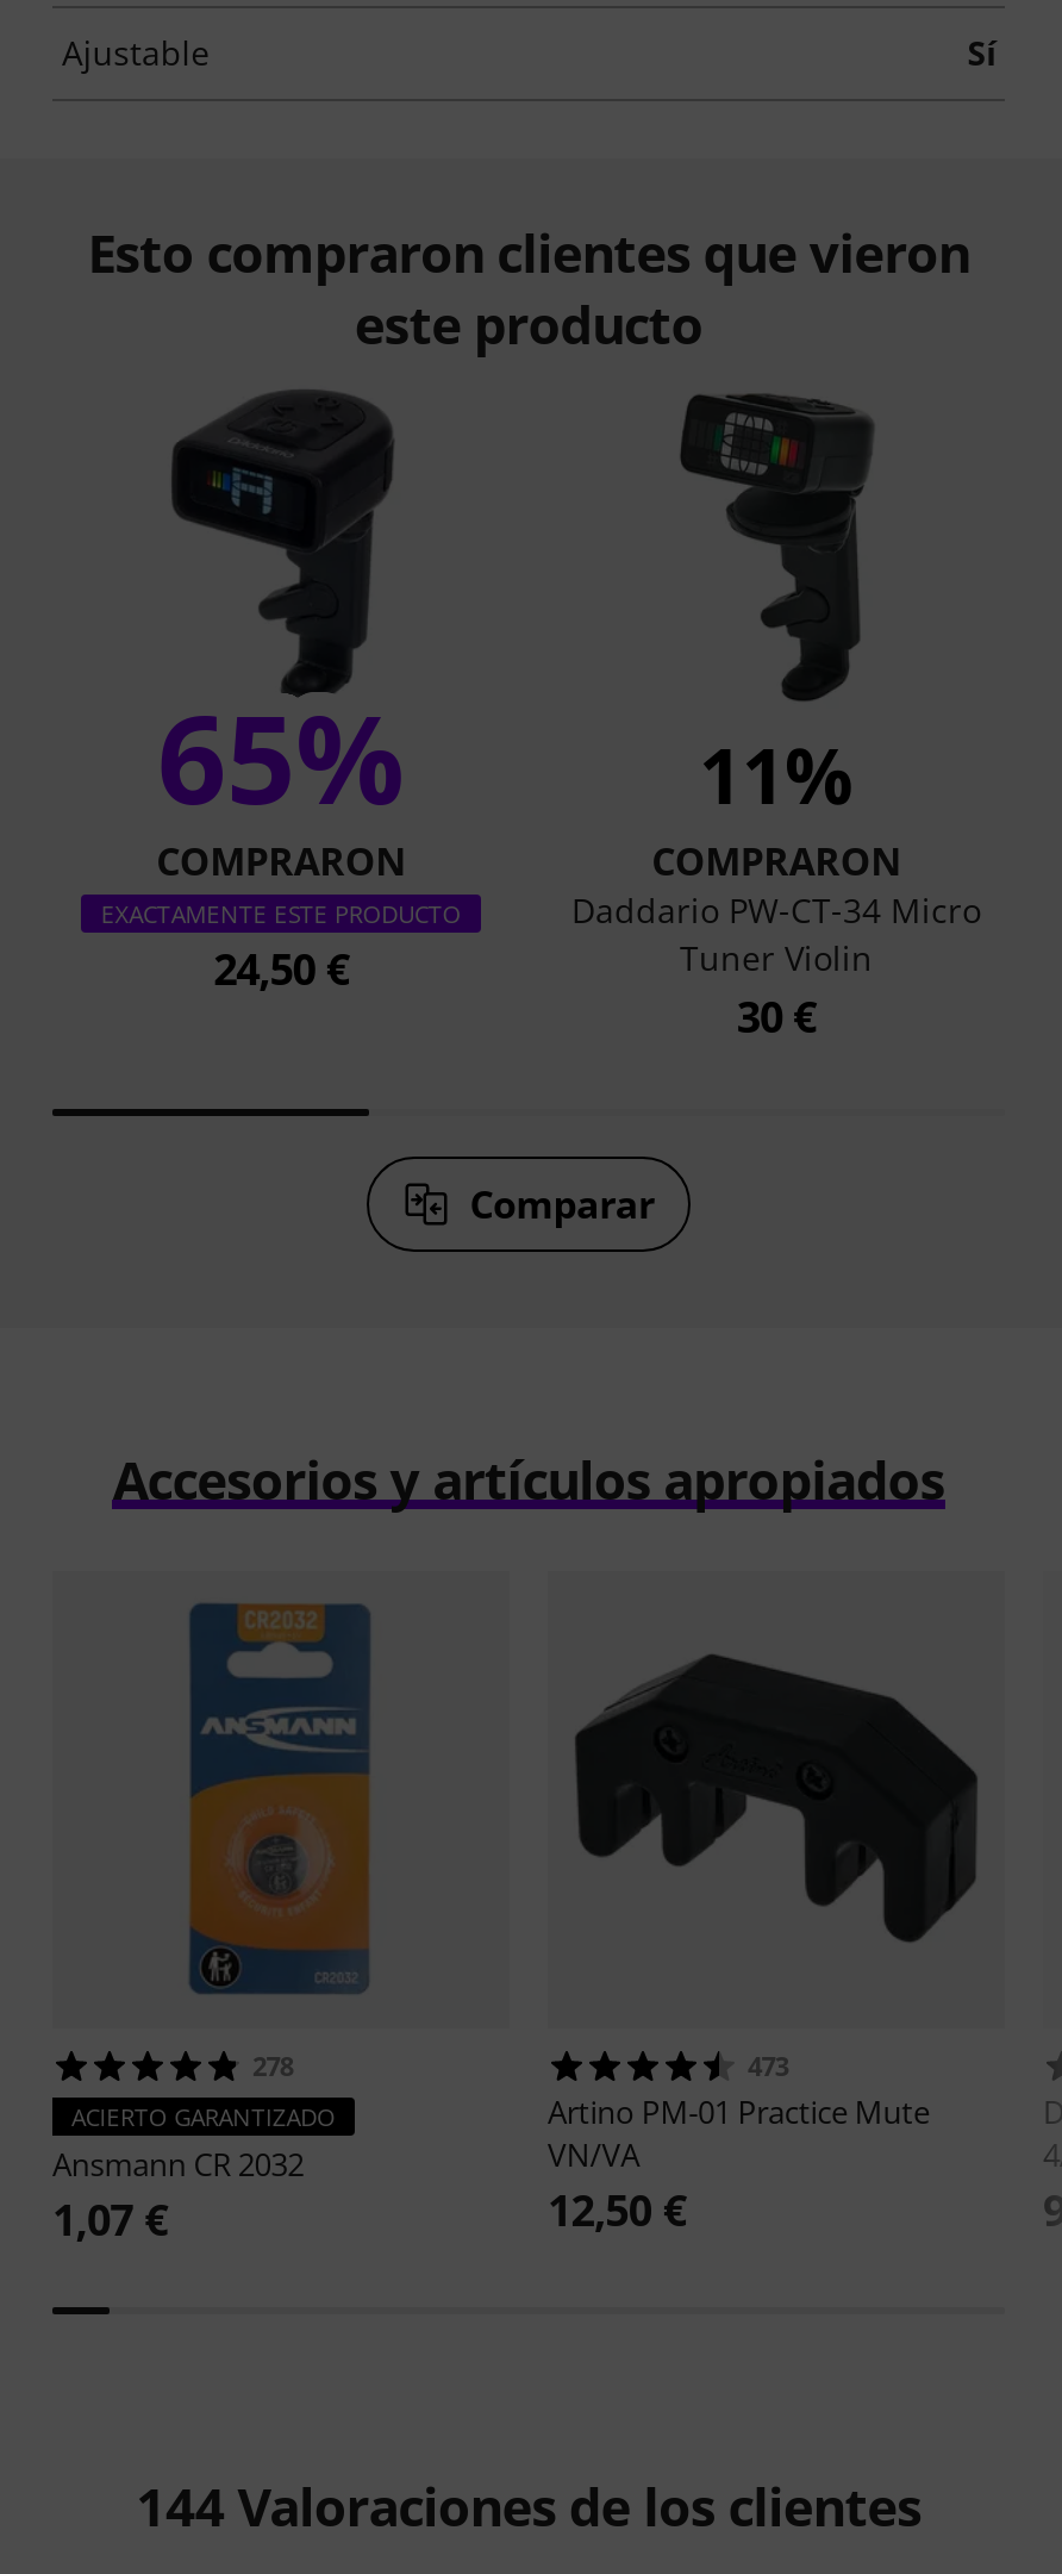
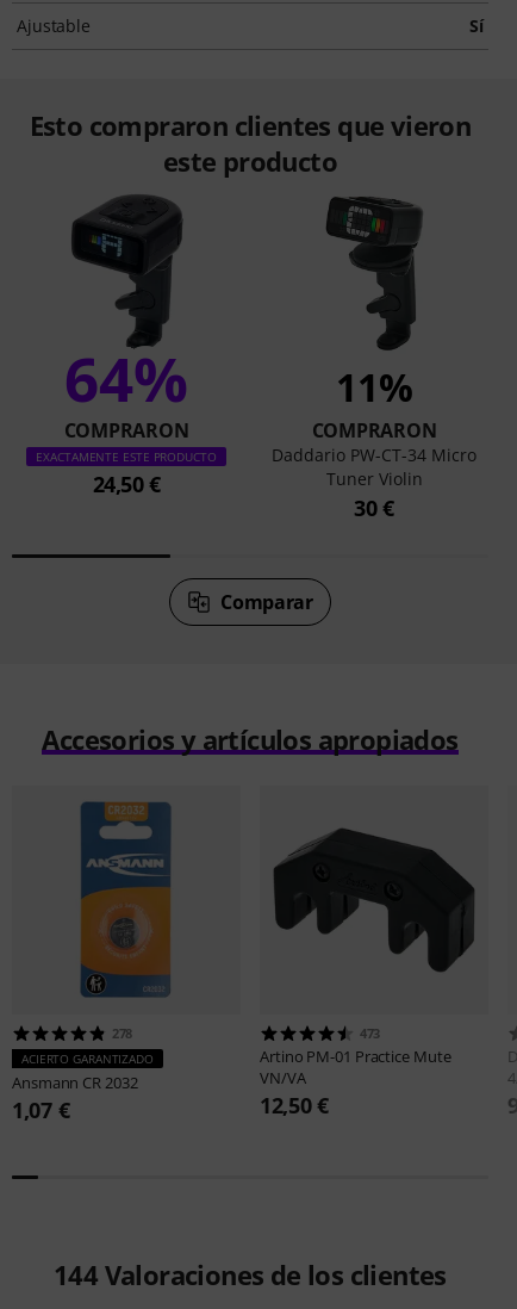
[157,673,405,840] 65% -> [64,336,188,420] 64%

